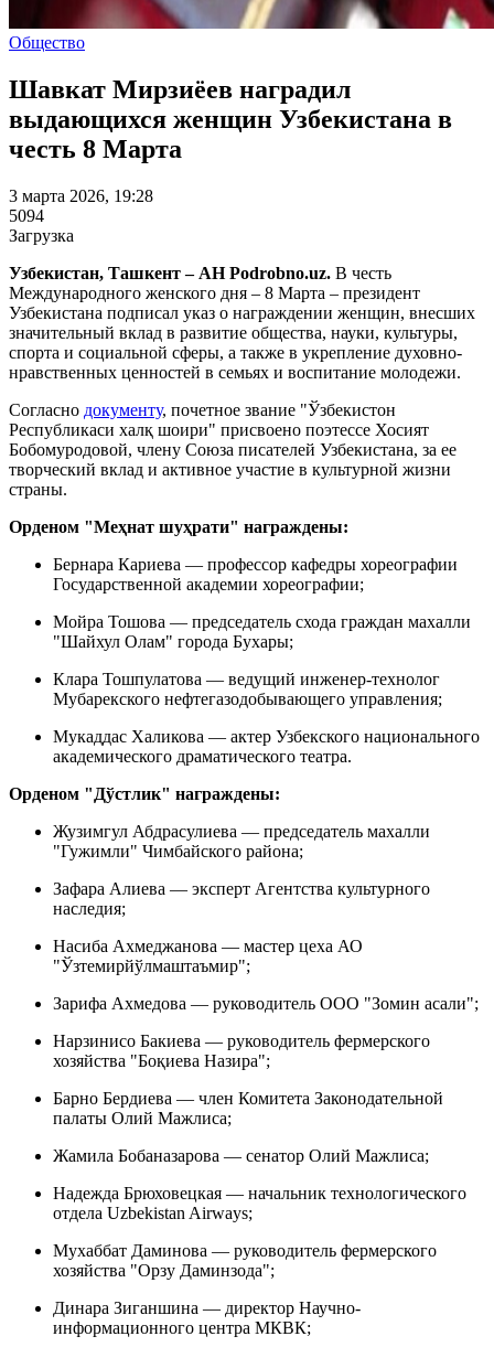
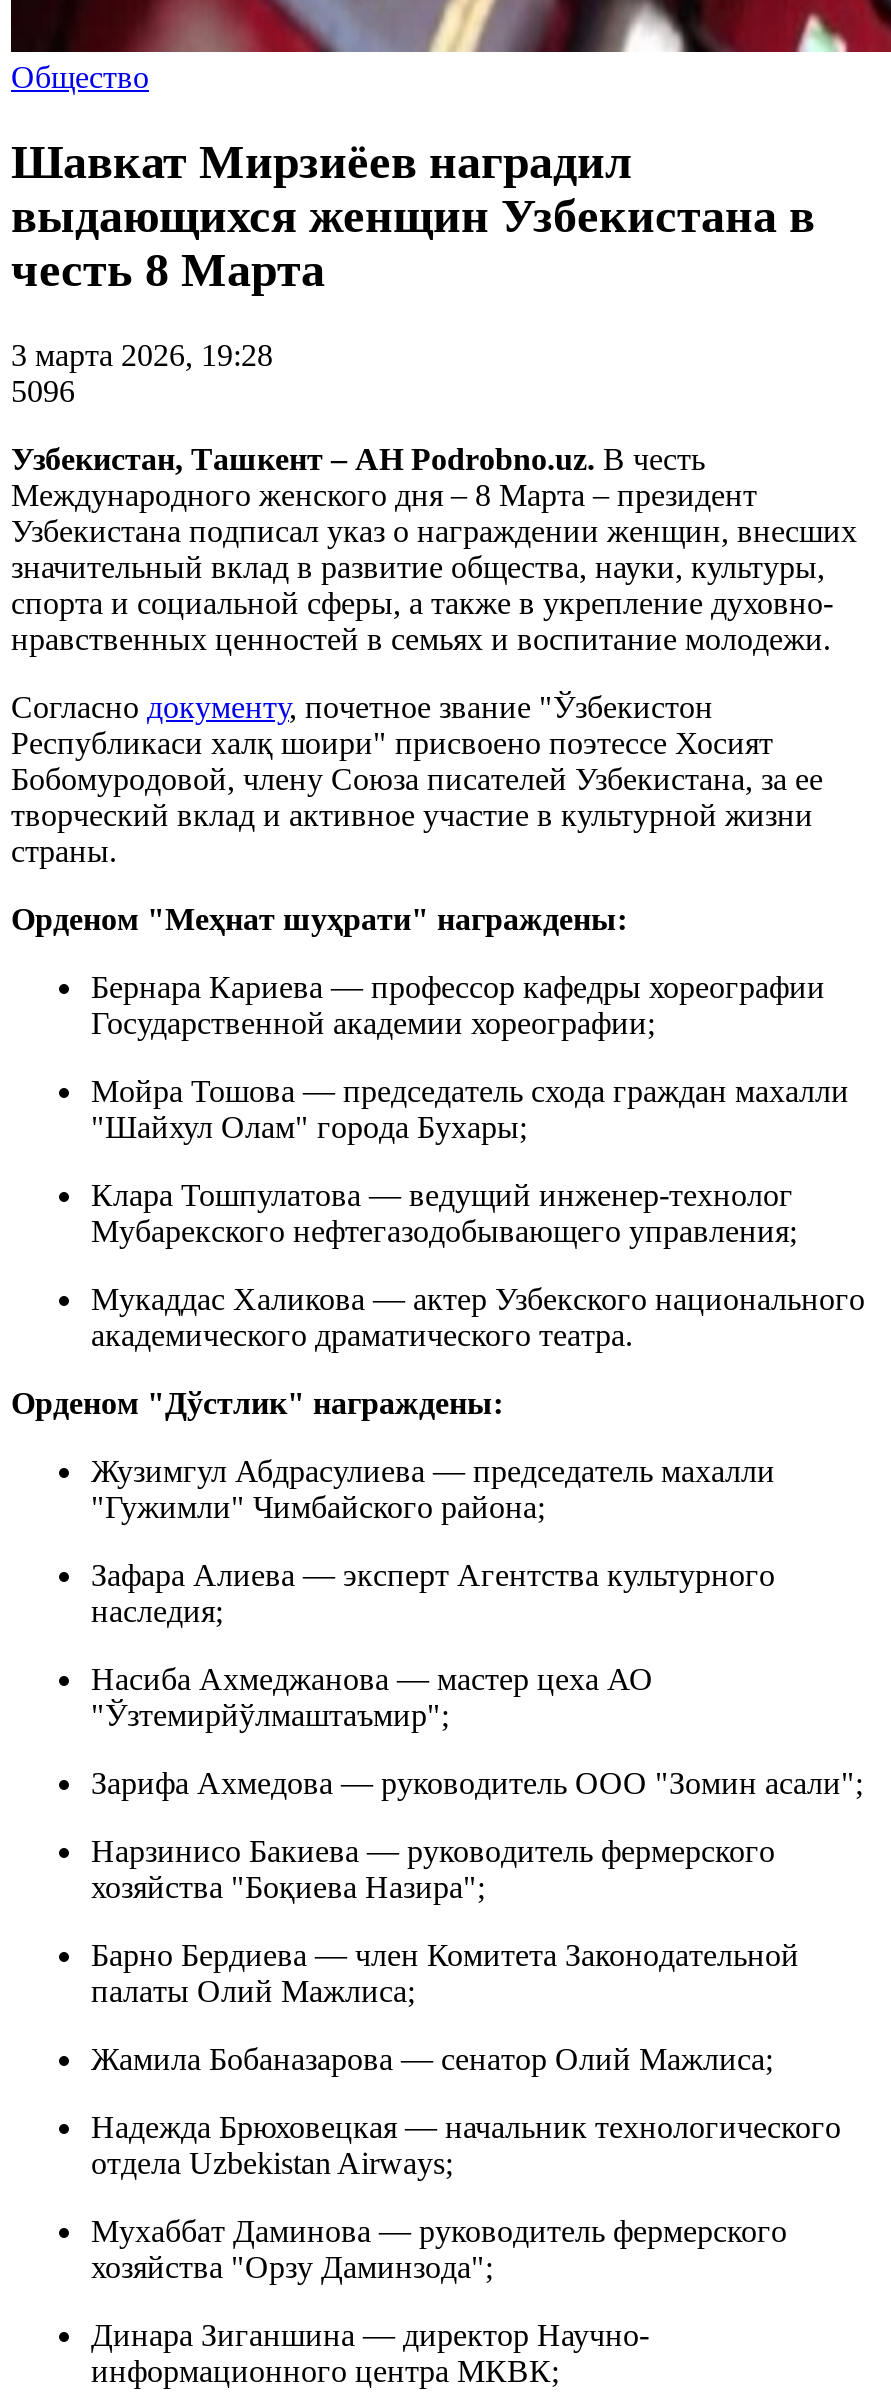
[9,206,74,245] 5094 | Загрузка -> [11,374,75,408] 5096

